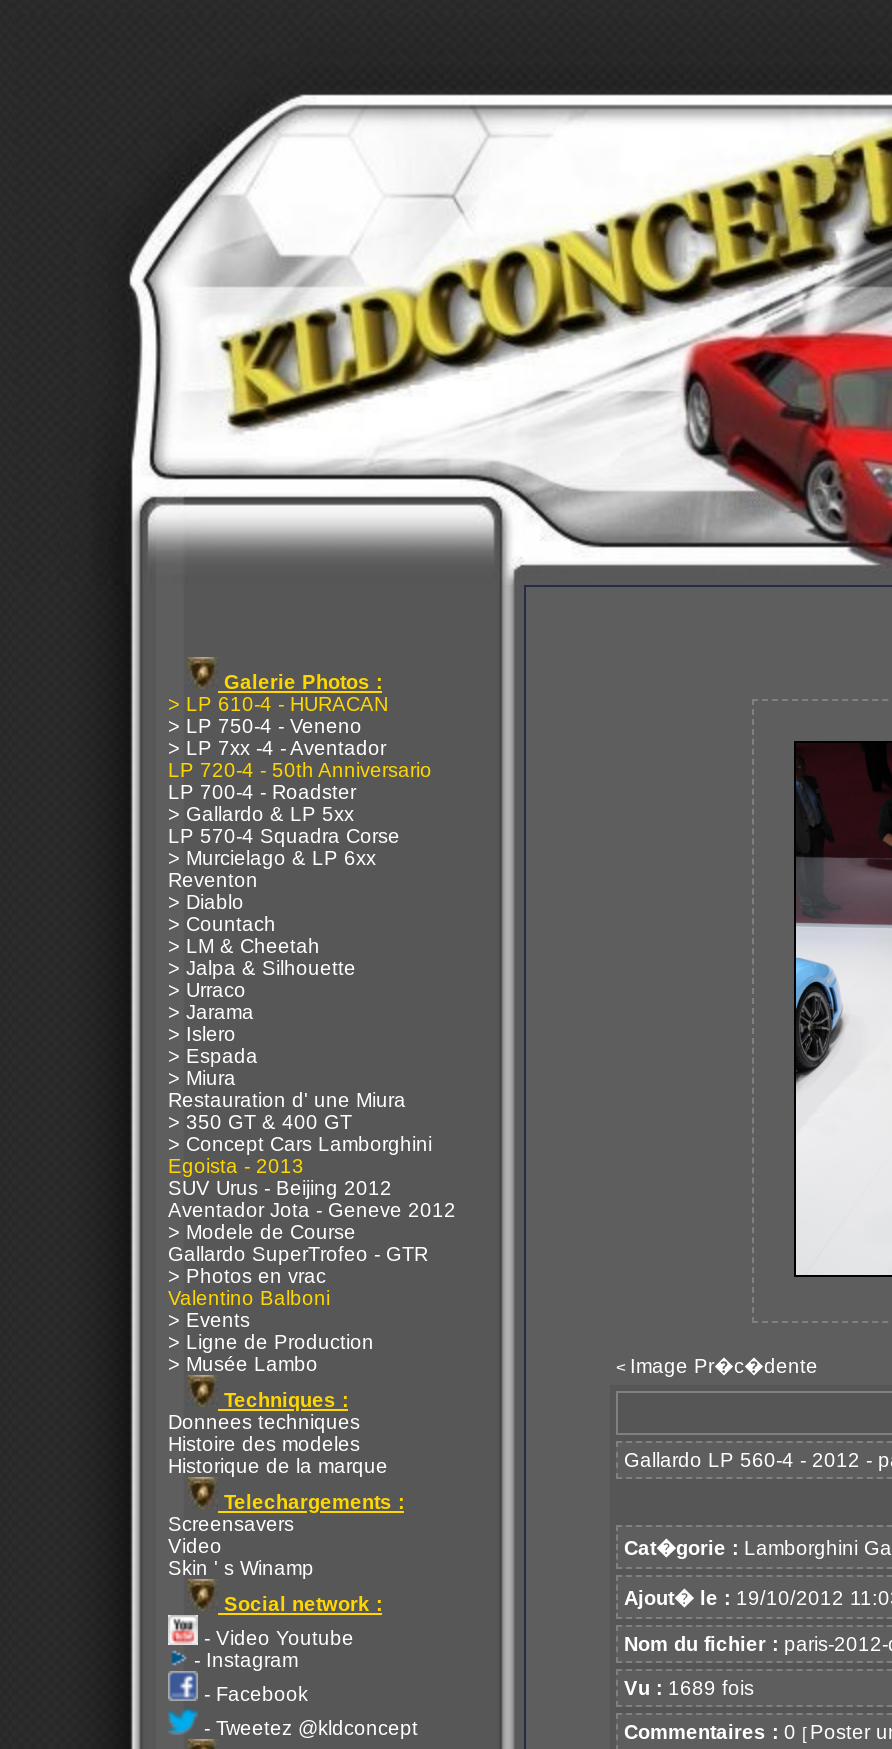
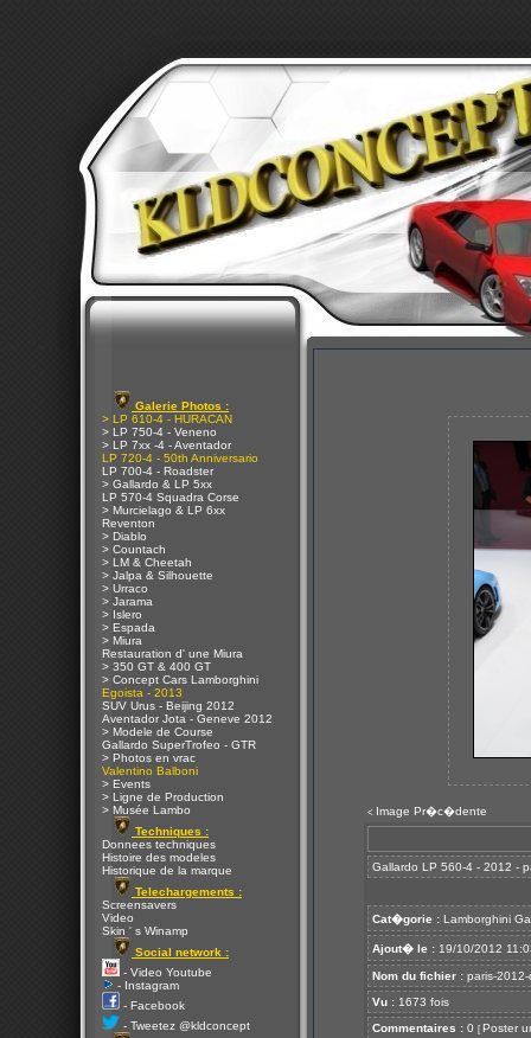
[624,1677,754,1699] Vu : 1689 fois -> [372,995,449,1008] Vu : 1673 fois

